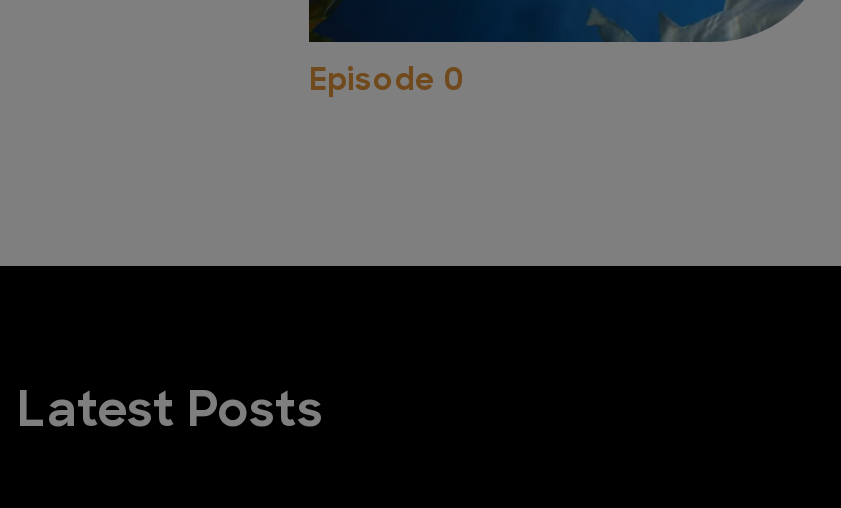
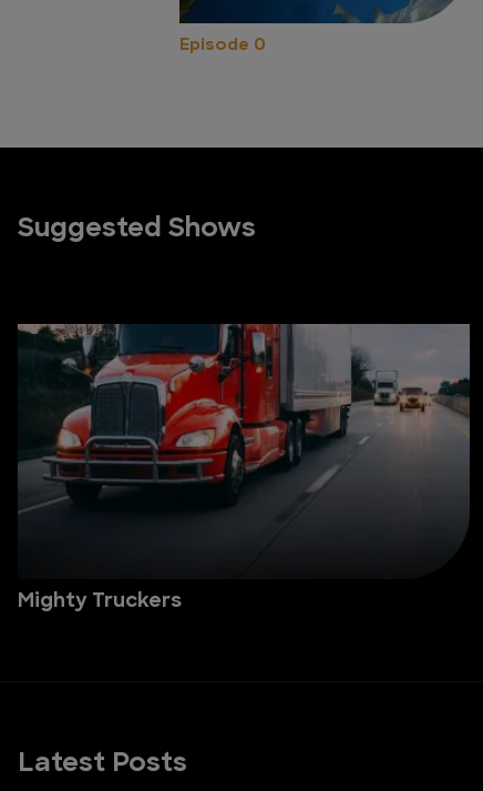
none -> [17,323,471,612] [image] | Mighty Truckers
none -> [18,217,256,243] Suggested Shows

